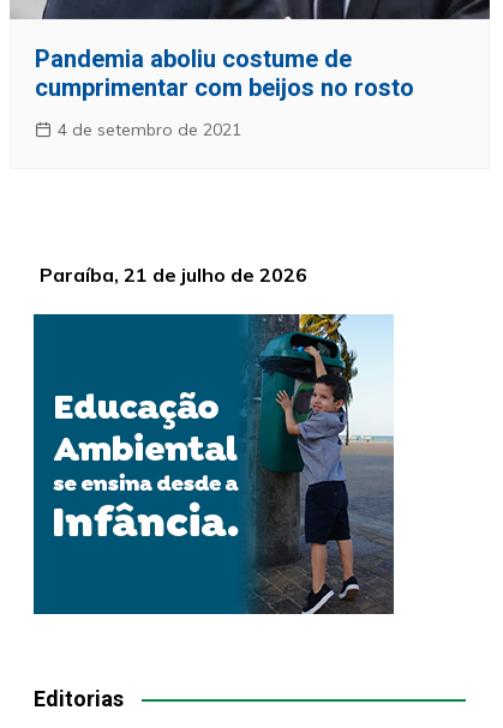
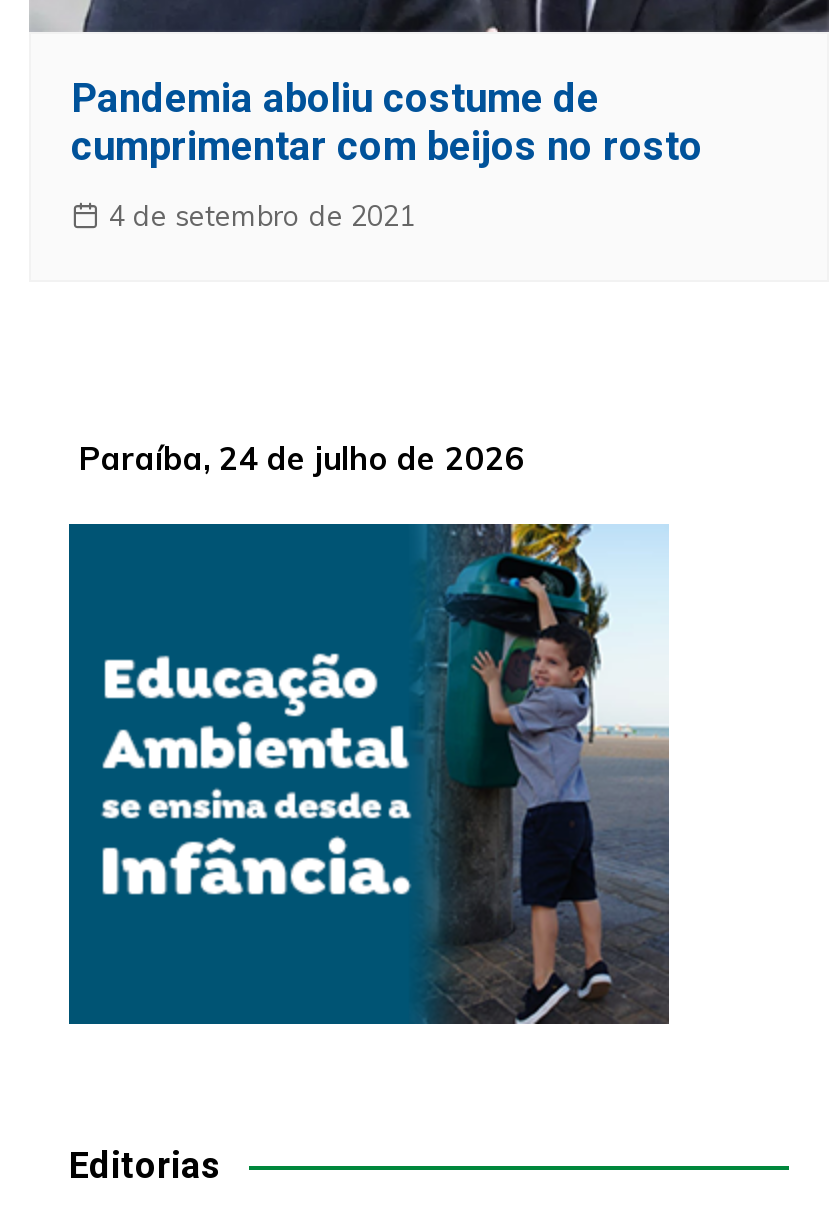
[40,263,307,287] Paraíba, 21 de julho de 2026 -> [79,439,525,479] Paraíba, 24 de julho de 2026

